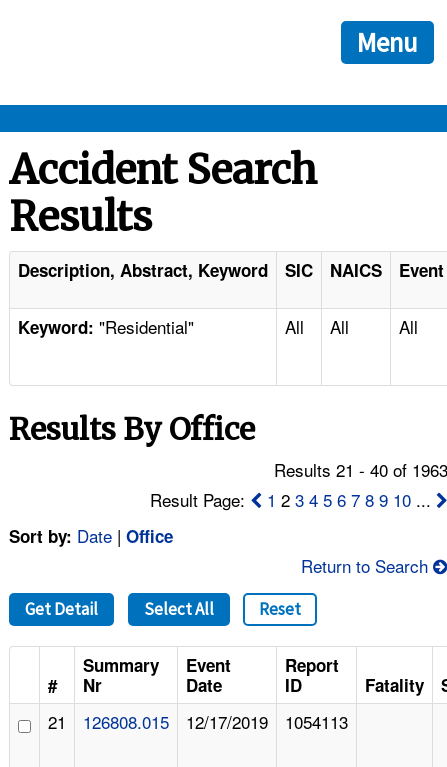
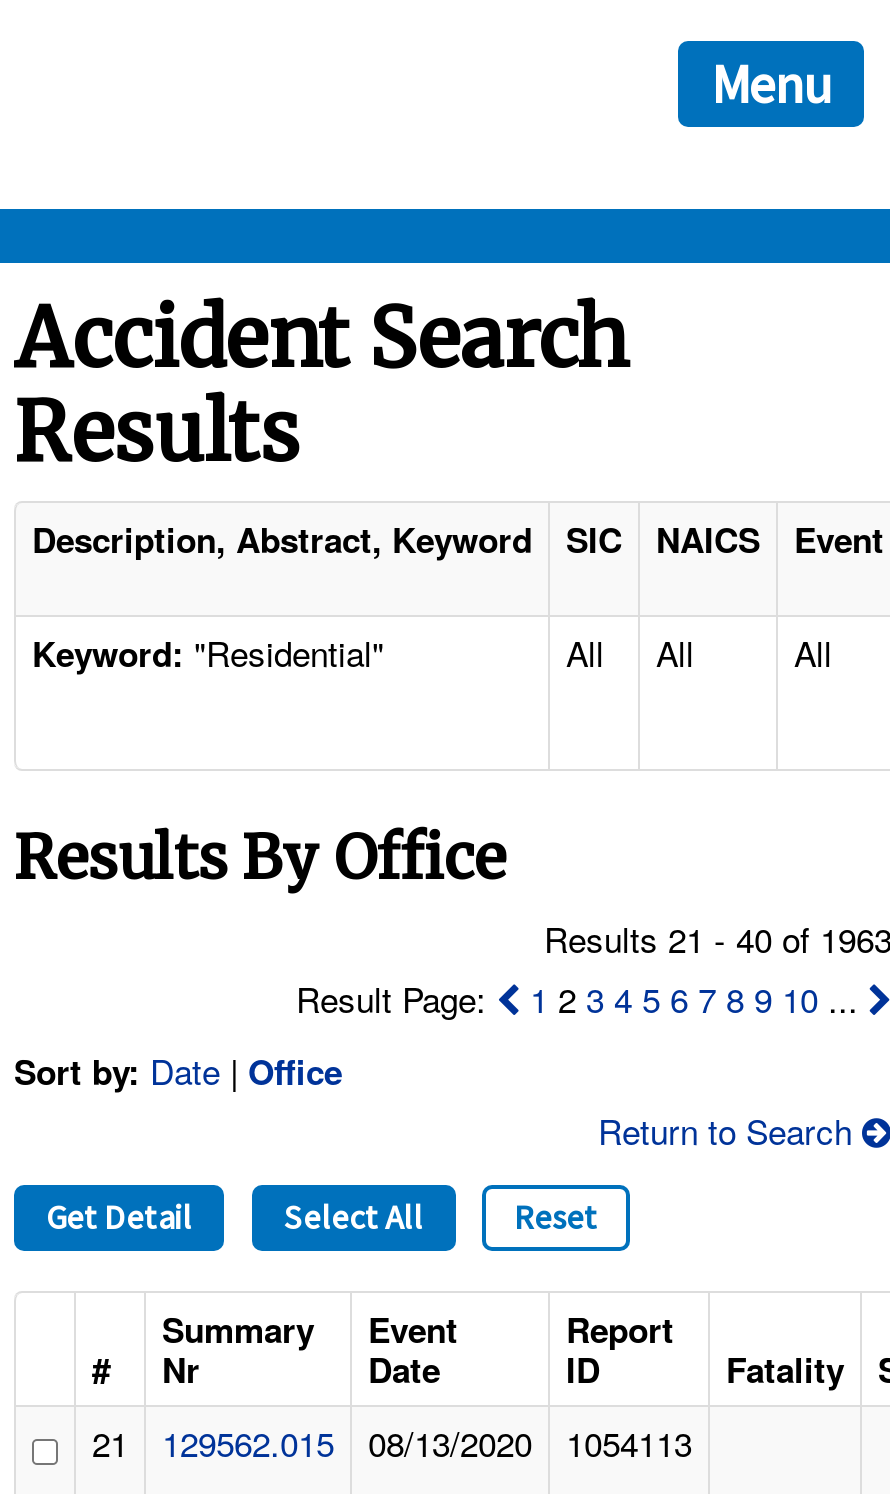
[83,709,169,734] 126808.015 -> [162,1417,334,1467] 129562.015
[186,709,268,734] 12/17/2019 -> [368,1417,532,1467] 08/13/2020

